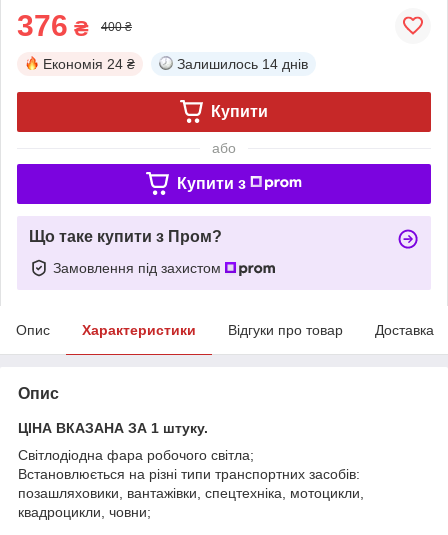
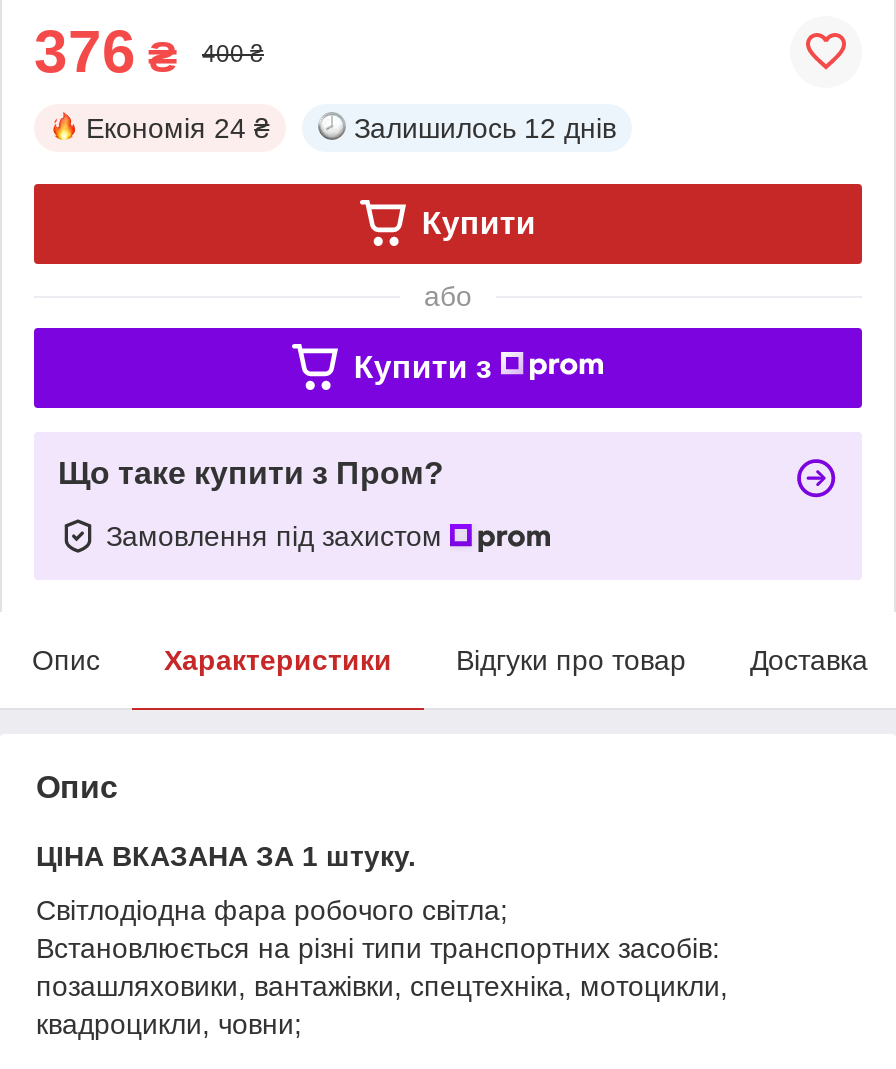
[177,56,308,72] Залишилось 14 днів -> [354,112,616,144] Залишилось 12 днів

